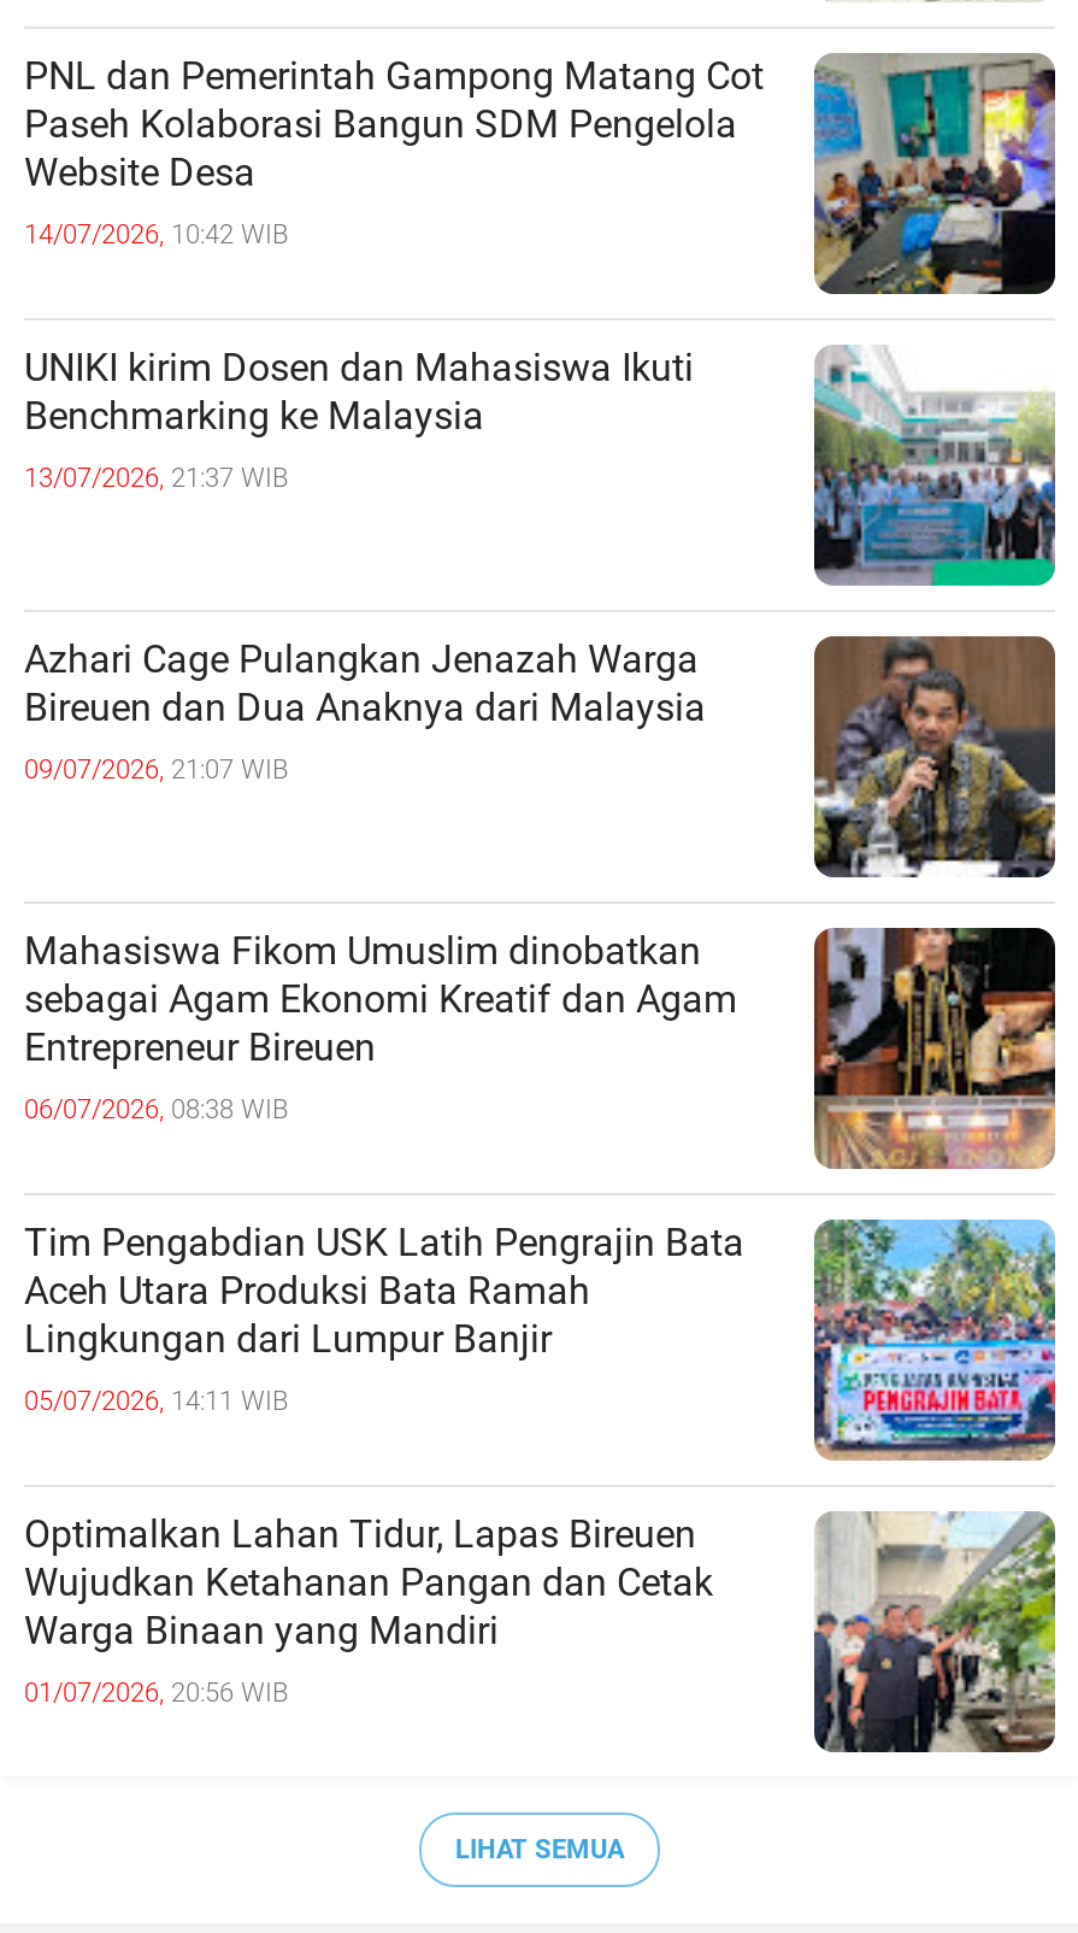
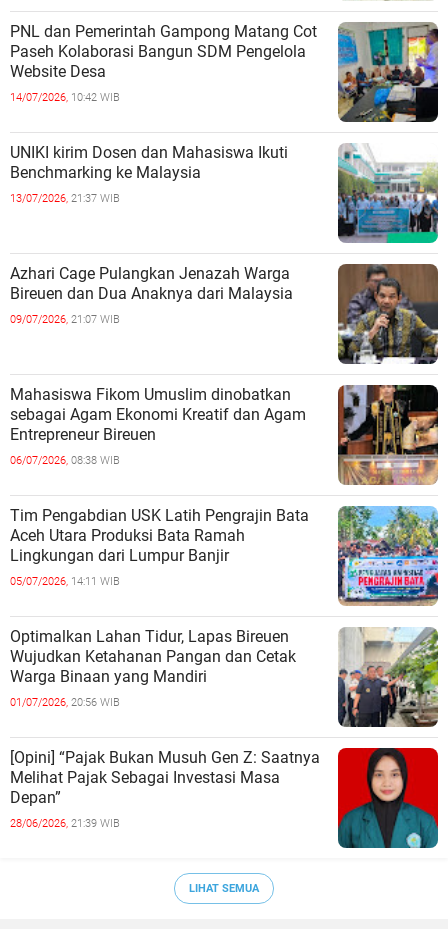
none -> [10,747,439,849] [image] | [Opini] “Pajak Bukan Musuh Gen Z: Saatnya | Melihat Pajak Sebagai Investasi Masa | Depan” | 28/06/2026, 21:39 WIB

